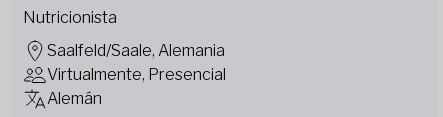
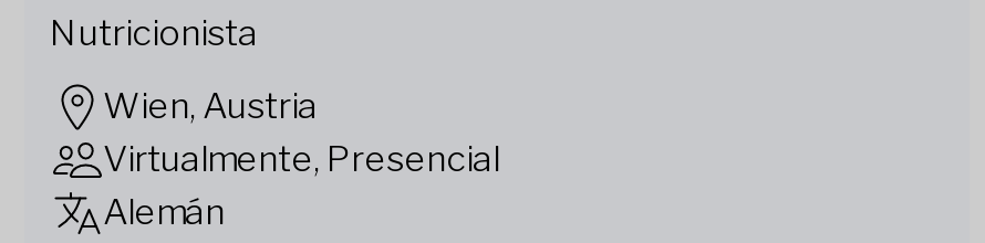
[46,41,224,60] Saalfeld/Saale, Alemania -> [103,86,318,128] Wien, Austria

